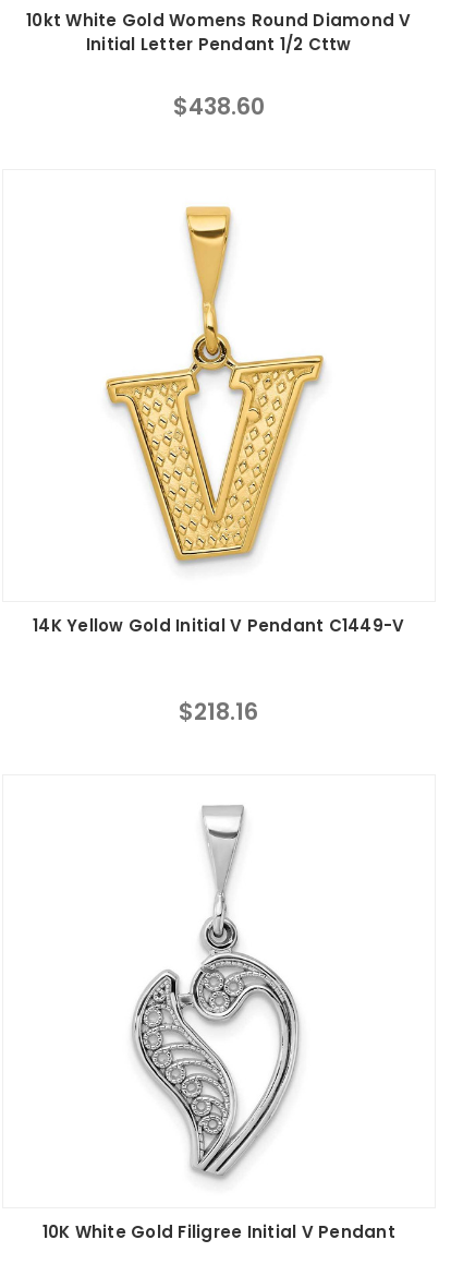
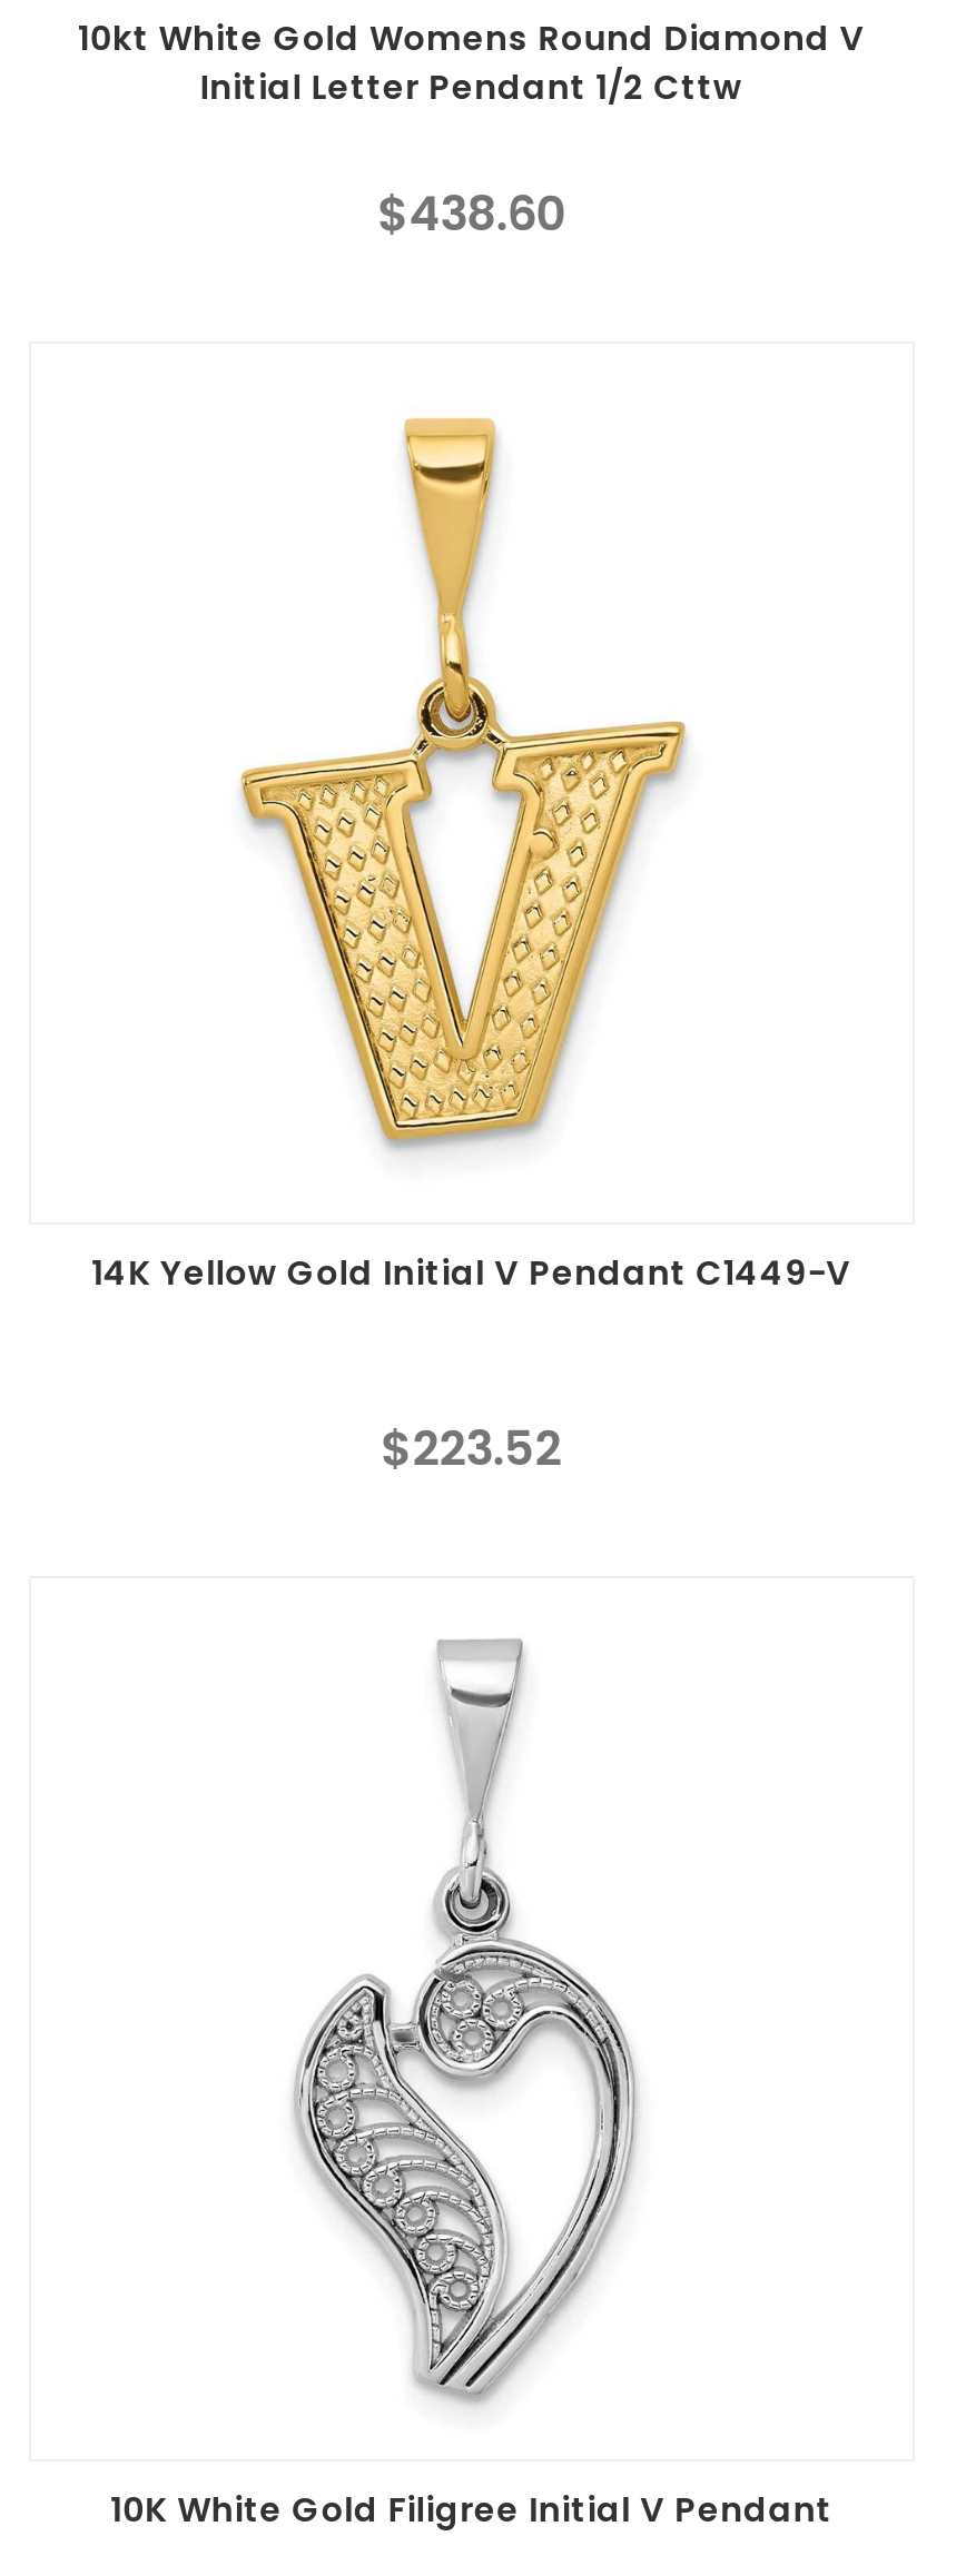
[179,696,259,728] $218.16 -> [381,1416,562,1481] $223.52

